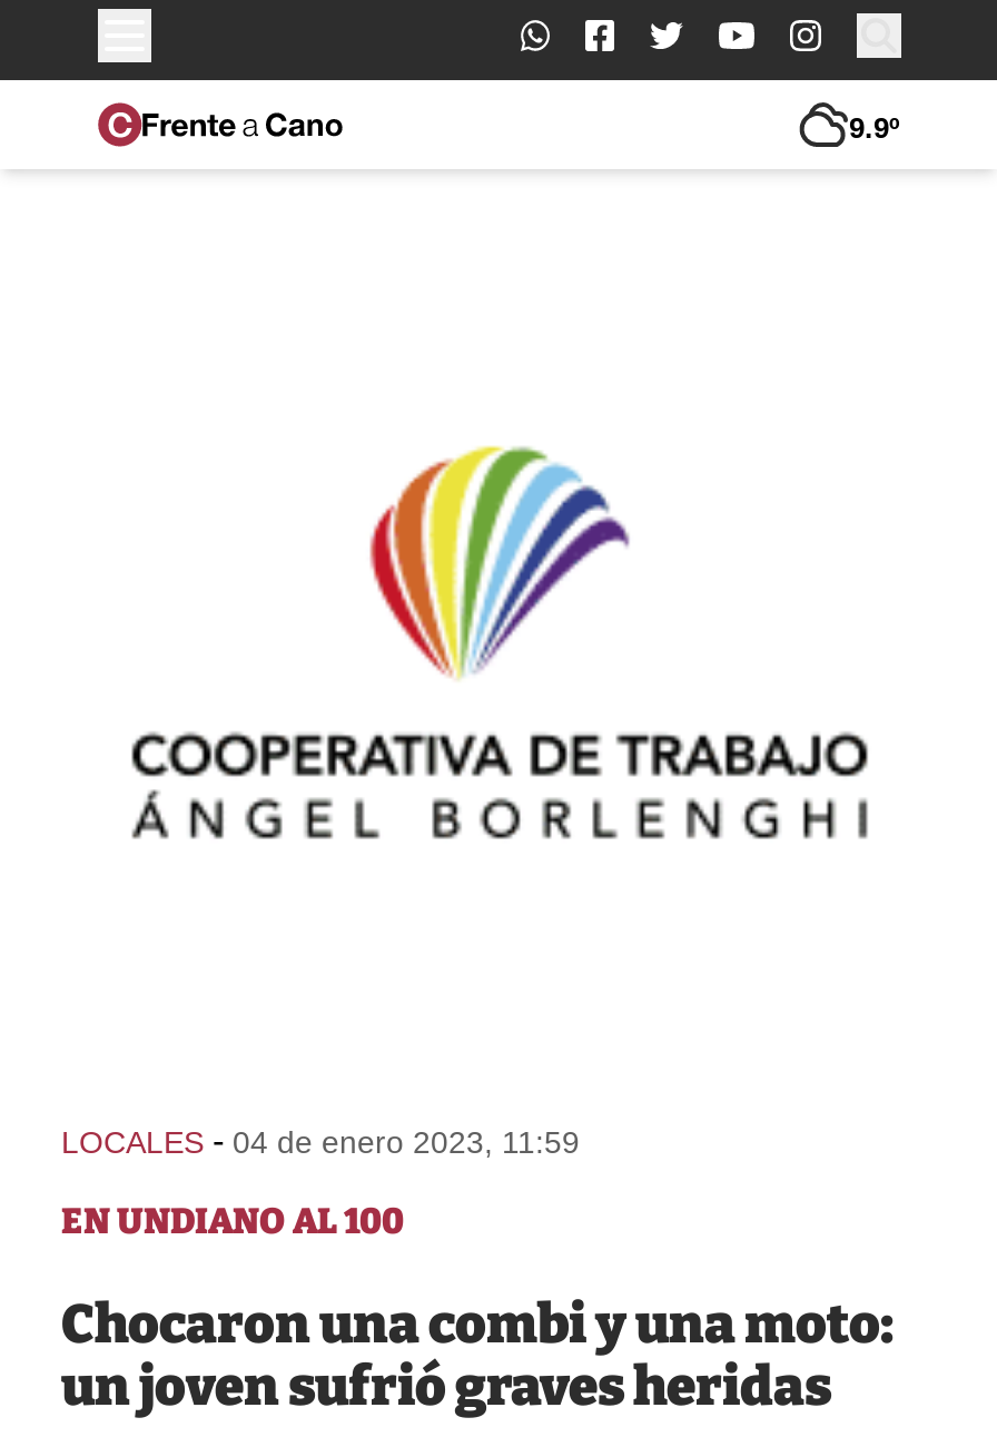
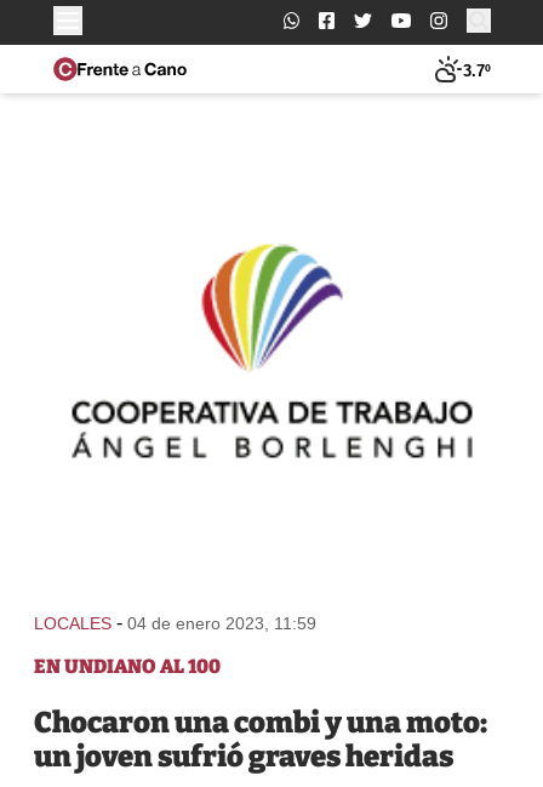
[849,110,900,144] 9.9º -> [462,61,490,79] 3.7º

